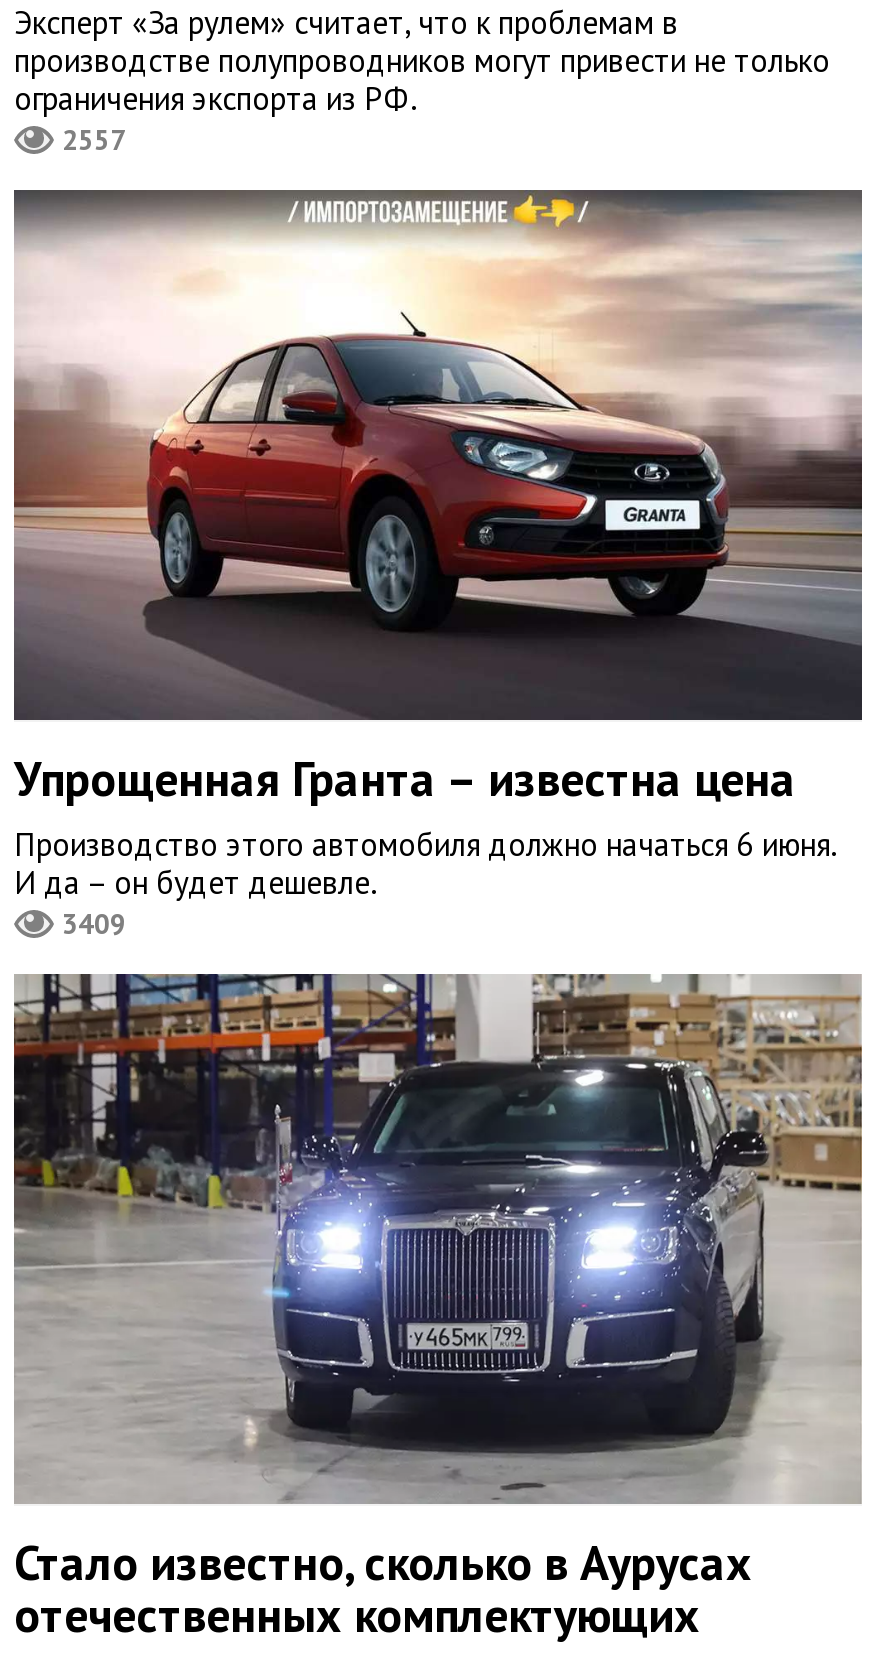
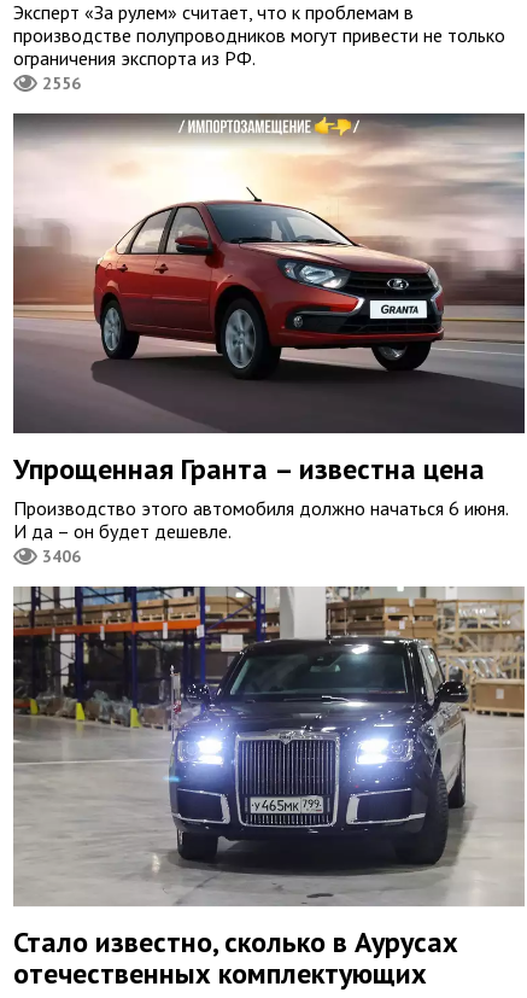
[62,121,126,157] 2557 -> [42,73,81,95] 2556
[62,905,126,941] 3409 -> [42,546,81,568] 3406

